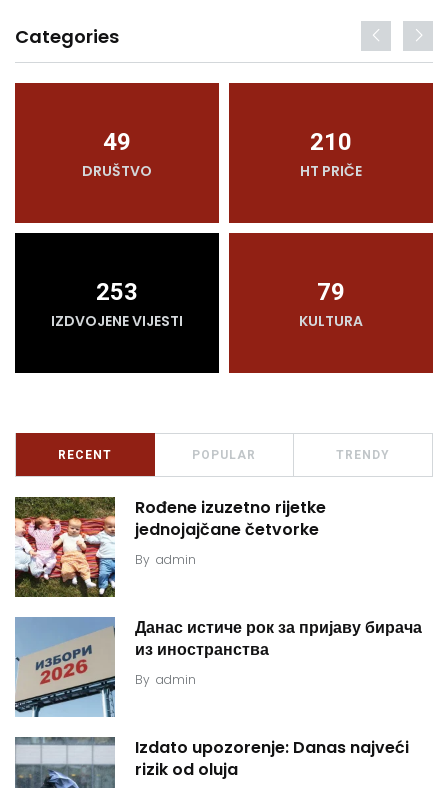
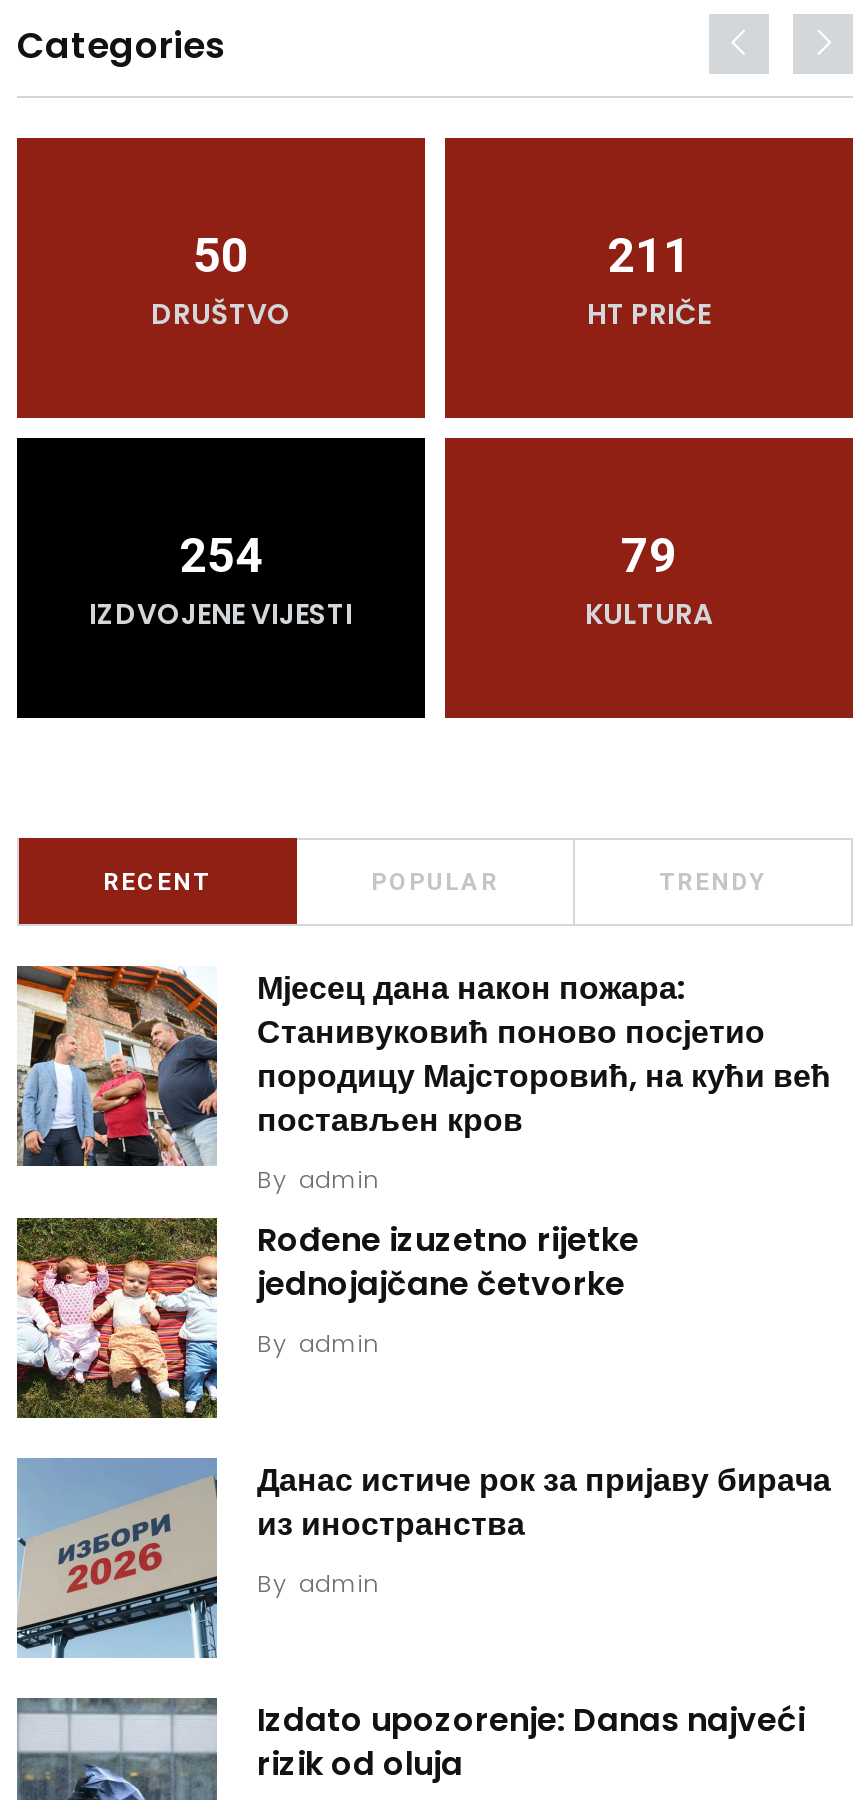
[103,128,131,156] 49 -> [193,228,249,284] 50
[310,128,352,156] 210 -> [607,228,691,284] 211
[96,278,138,306] 253 -> [179,528,263,584] 254
none -> [15,964,831,1196] [image] | Мјесец дана након пожара: | Станивуковић поново посјетио | породицу Мајсторовић, на кући већ | постављен кров | By admin

